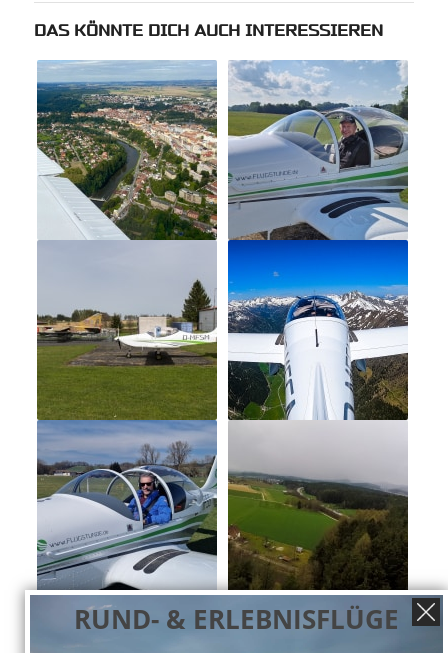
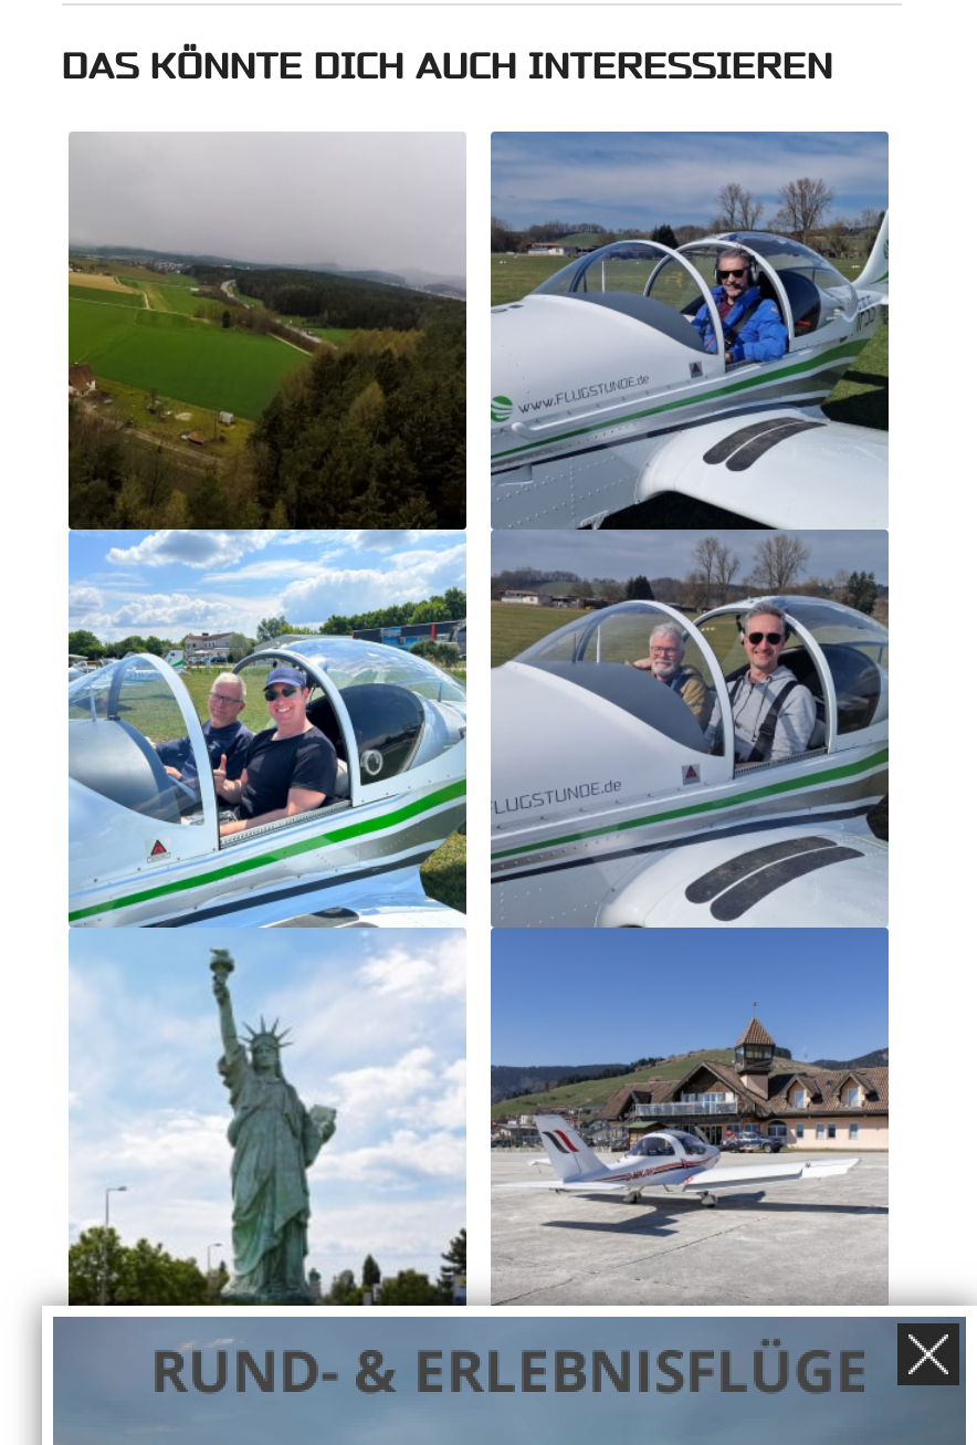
[36,61,218,591] [image] -> [66,134,469,1308] [image]
[227,61,409,590] [image] -> [489,132,891,1308] [image]

